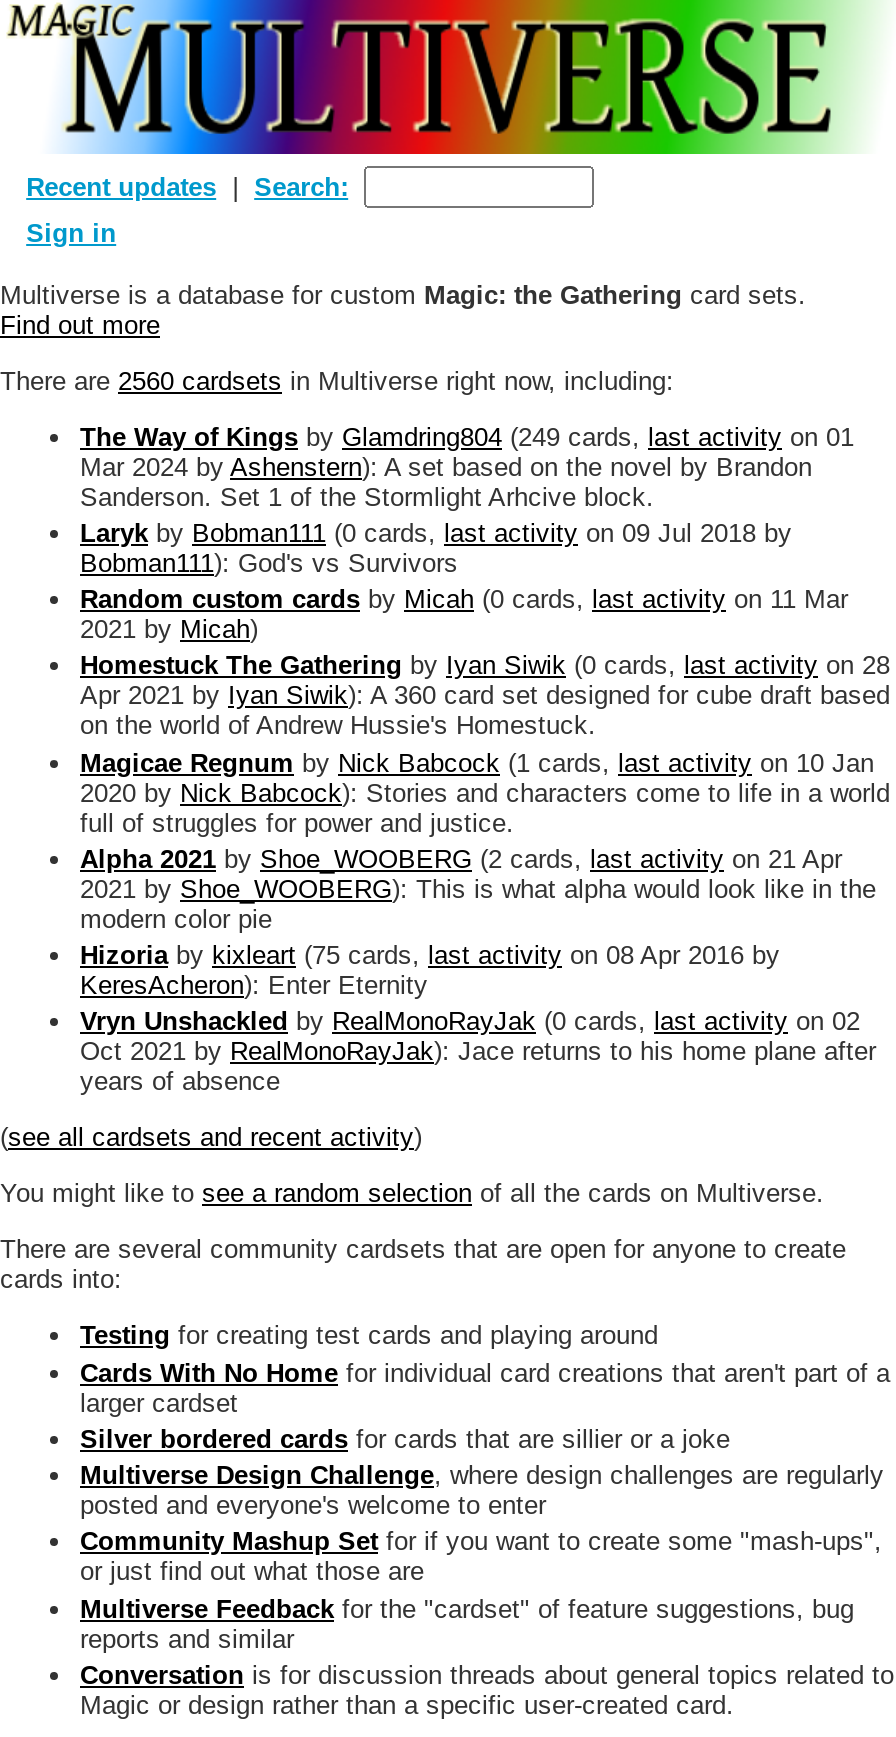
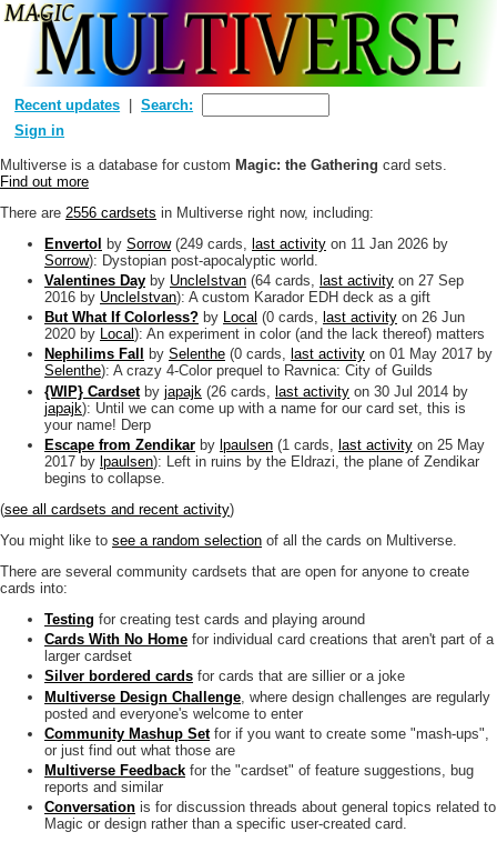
[0,365,674,395] There are 2560 cardsets in Multiverse right now, including: -> [0,204,374,220] There are 2556 cardsets in Multiverse right now, including:
[80,421,890,1097] The Way of Kings by Glamdring804 (249 cards, last activity on 01 | Mar 2024byAshenstern): A set based on the novel by Brandon | Sanderson. Set 1 of the Stormlight Arhcive block. | Laryk by Bobman111 (0 cards, last activity on 09 Jul 2018 by | Bobman111): God's vs Survivors | Random custom cards by Micah (0 cards, last activity on 11 Mar | 2021 by Micah) | Homestuck The Gathering by Iyan Siwik (0 cards, last activity on 28 | Apr 2021 by Iyan Siwik): A 360 card set designed for cube draft based | on the world of Andrew Hussie's Homestuck. | Magicae Regnum by Nick Babcock (1 cards, last activity on 10 Jan | 2020byNick Babcock): Stories and characters come to life in a world | full of struggles for power and justice. | Alpha 2021 by Shoe_WOOBERG (2 cards, last activity on 21 Apr | 2021byShoe_WOOBERG): This is what alpha would look like in the | modern color pie | Hizoria by kixleart (75 cards, last activity on 08 Apr 2016 by | KeresAcheron): Enter Eternity | Vryn Unshackled by RealMonoRayJak (0 cards, last activity on 02 | Oct 2021 by RealMonoRayJak): Jace returns to his home plane after | years of absence -> [44,235,493,486] Envertol by Sorrow (249 cards, last activity on 11 Jan 2026 by | Sorrow): Dystopian post-apocalyptic world. | Valentines Day by UncleIstvan (64 cards, last activity on 27 Sep | 2016byUncleIstvan): A custom Karador EDH deck as a gift | But What If Colorless? by Local (0 cards, last activity on 26 Jun | 2020 by Local): An experiment in color (and the lack thereof) matters | Nephilims Fall by Selenthe (0 cards, last activity on 01 May 2017 by | Selenthe): A crazy 4-Color prequel to Ravnica: City of Guilds | {WIP} Cardset by japajk (26 cards, last activity on 30 Jul 2014 by | japajk): Until we can come up with a name for our card set, this is | your name! Derp | Escape from Zendikar by lpaulsen (1 cards, last activity on 25 May | 2017bylpaulsen): Left in ruins by the Eldrazi, the plane of Zendikar | begins to collapse.

